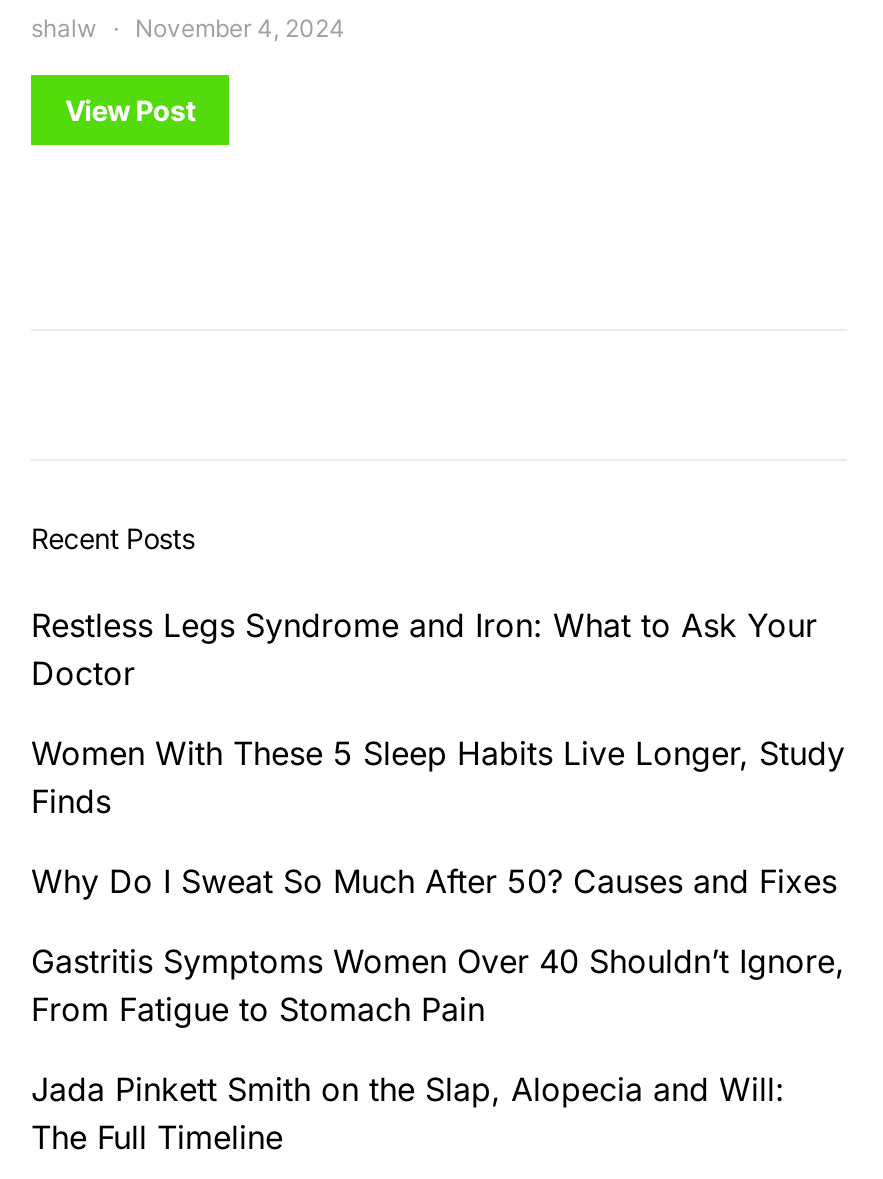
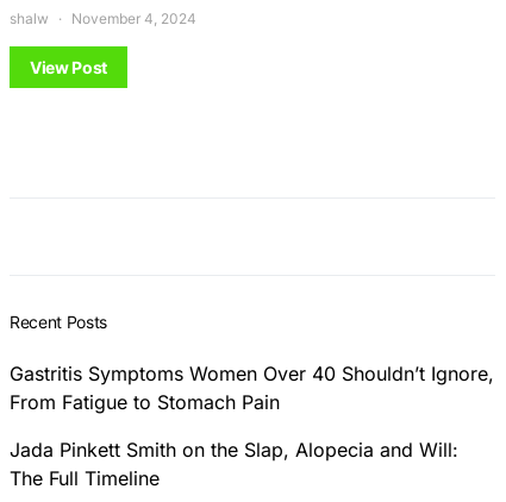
[31,606,845,902] Restless Legs Syndrome and Iron: What to Ask Your | Doctor | Women With These 5 Sleep Habits Live Longer, Study | Finds | Why Do I Sweat So Much After 50? Causes and Fixes -> none

